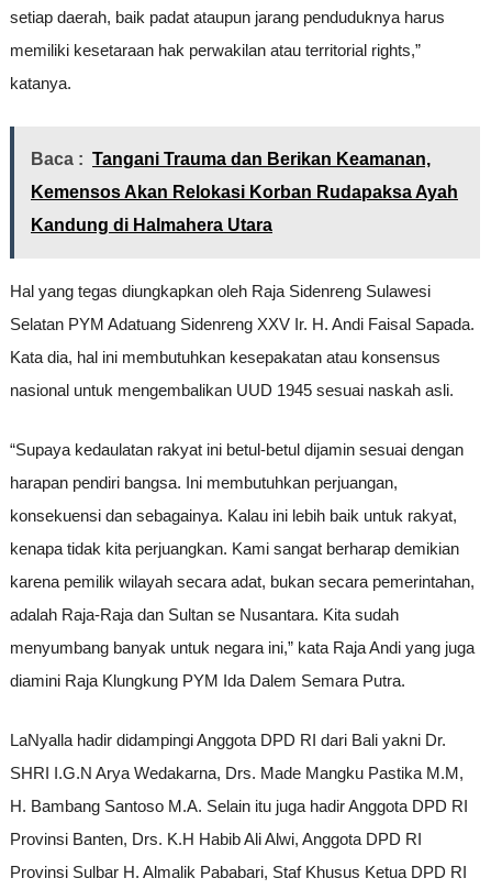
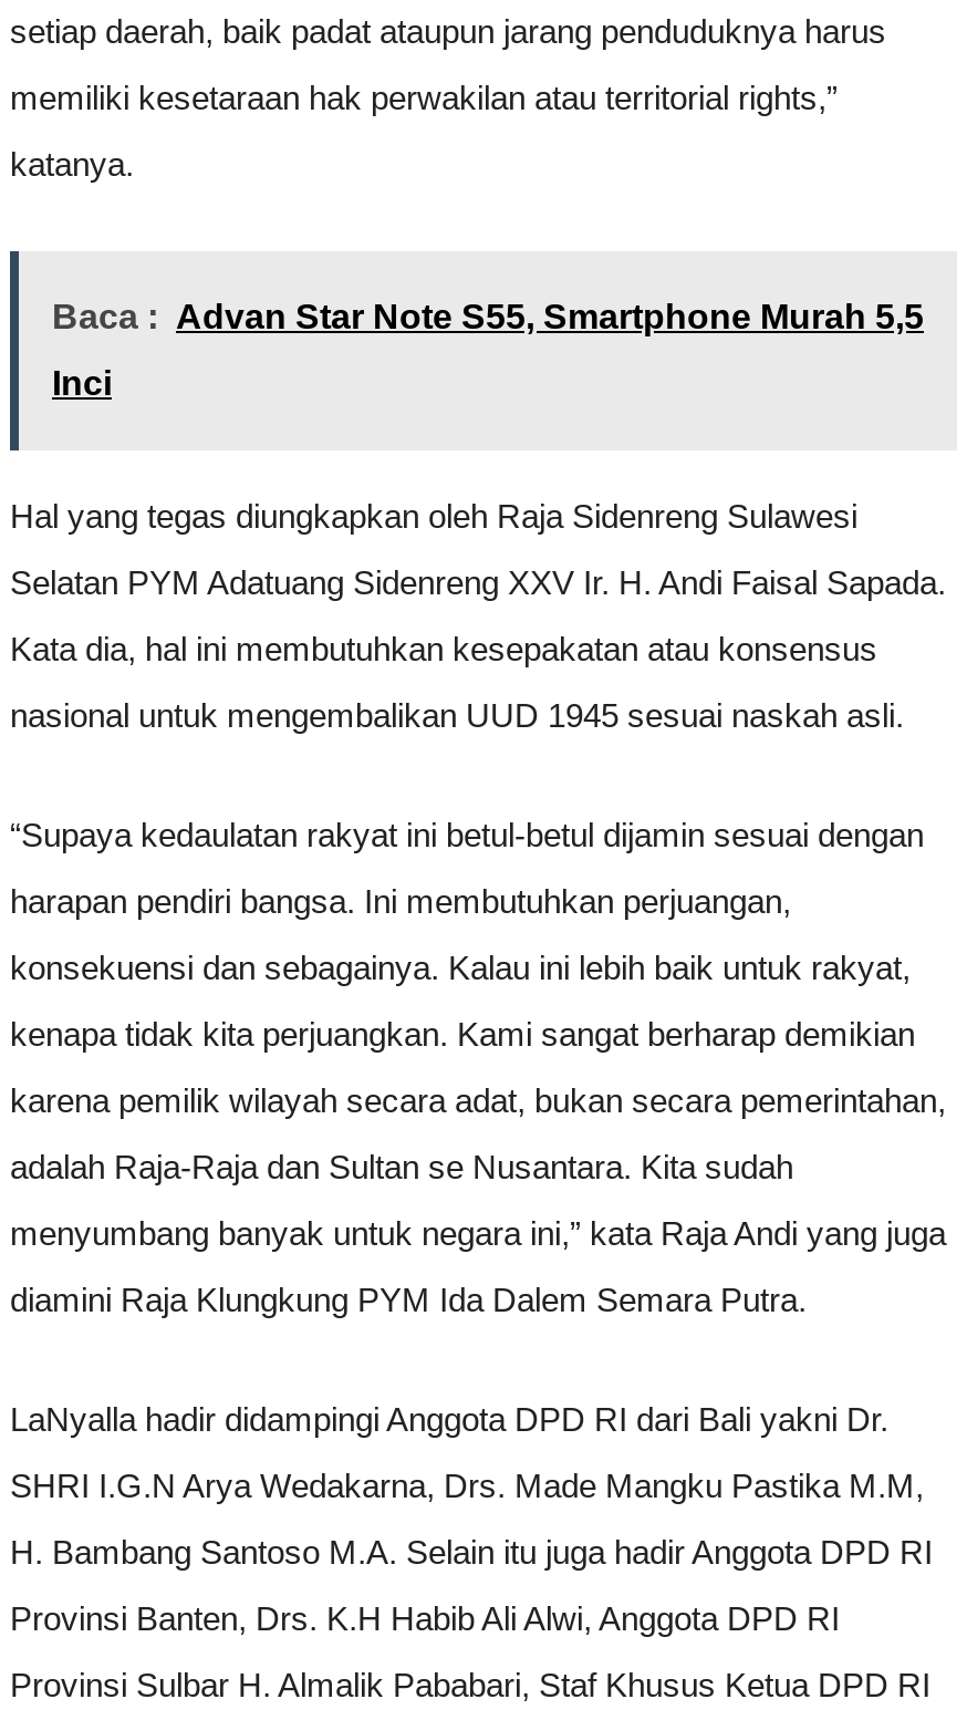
[31,149,458,234] Baca : Tangani Trauma dan Berikan Keamanan, | Kemensos Akan Relokasi Korban Rudapaksa Ayah | Kandung di Halmahera Utara -> [52,298,924,402] Baca : Advan Star Note S55, Smartphone Murah 5,5 | Inci

